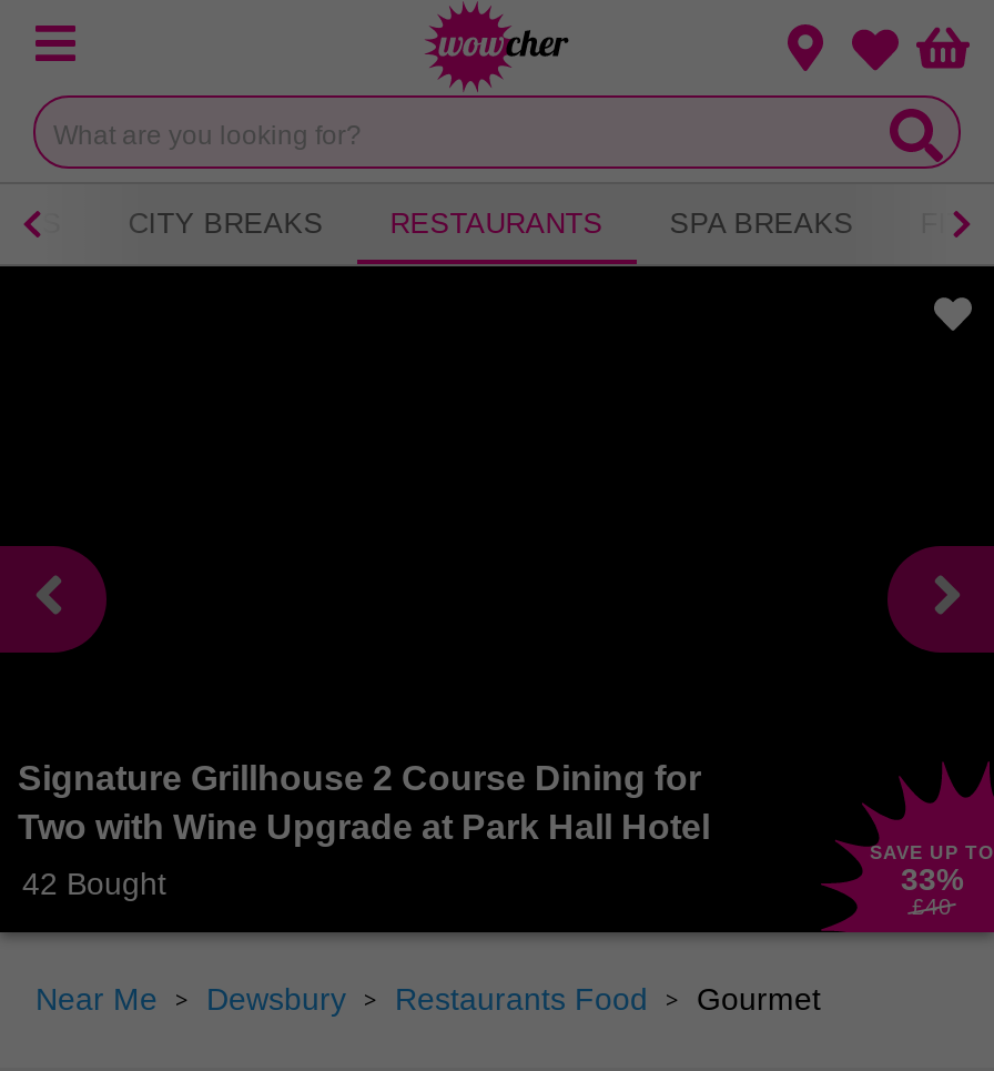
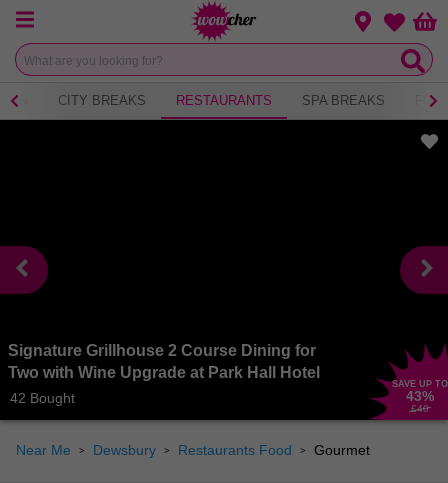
[901,861,963,896] 33% -> [406,388,434,404] 43%

